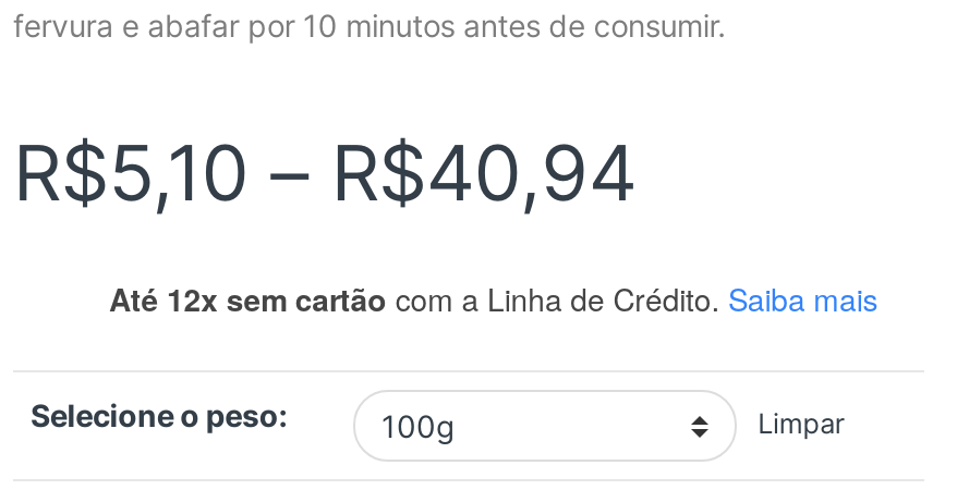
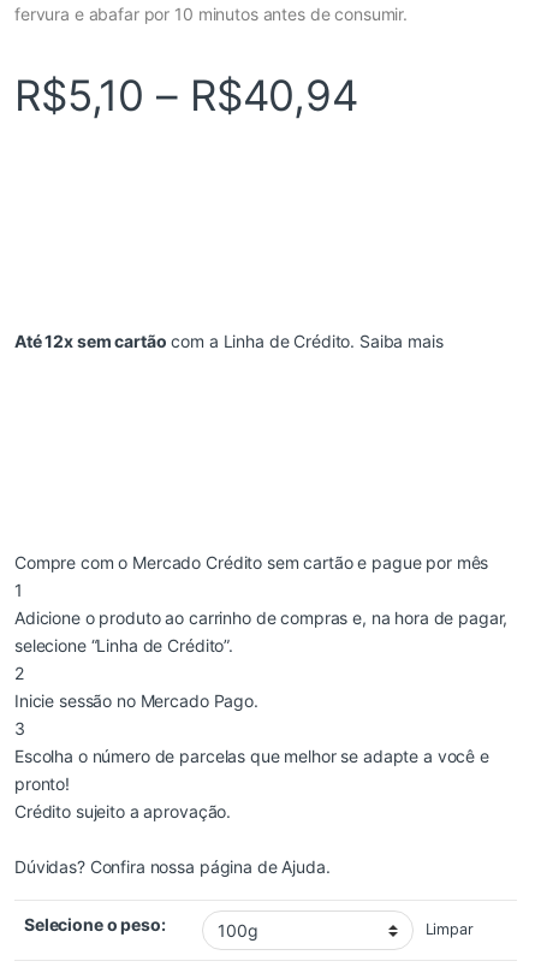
none -> [14,552,508,877] Compre com o Mercado Crédito sem cartão e pague por mês | 1 | Adicione o produto ao carrinho de compras e, na hora de pagar, | selecione “Linha de Crédito”. | 2 | Inicie sessão no Mercado Pago. | 3 | Escolha o número de parcelas que melhor se adapte a você e | pronto! | Crédito sujeito a aprovação. | Dúvidas? Confira nossa página de Ajuda.

